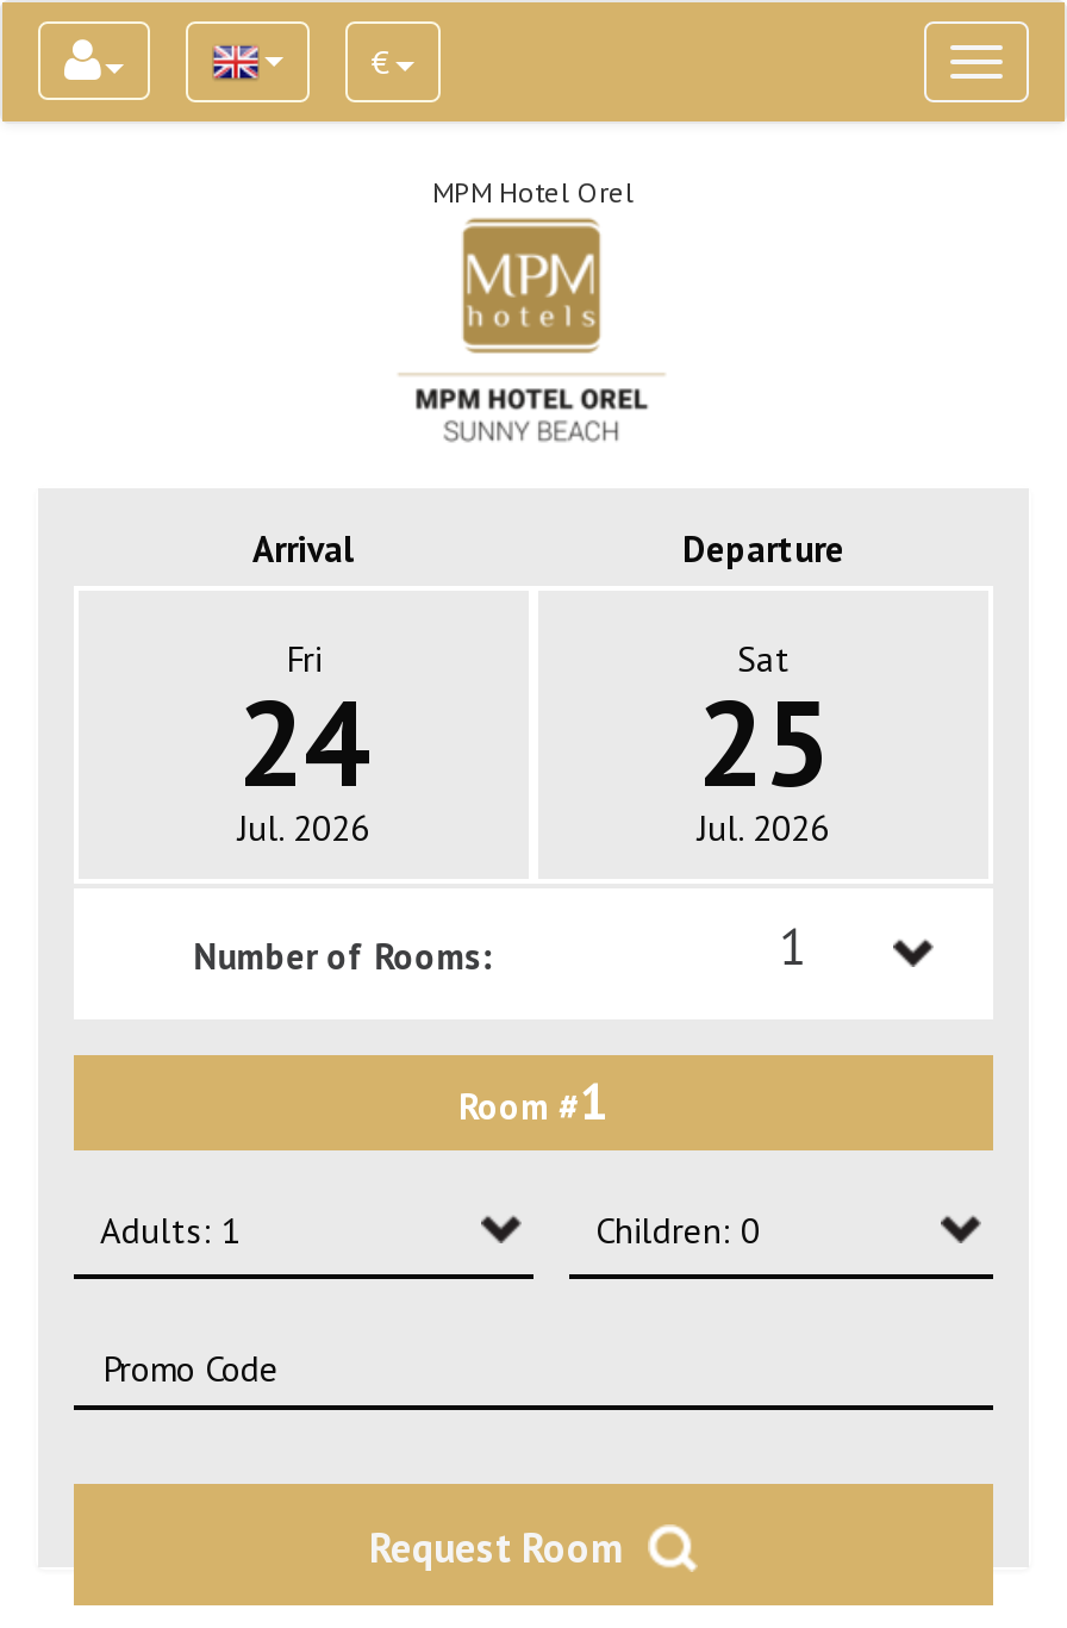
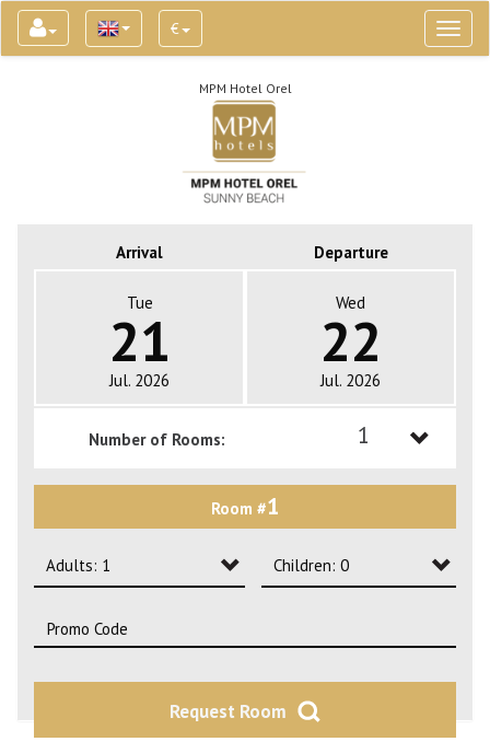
[237,636,370,819] Fri | 24 -> [109,292,170,376] Tue | 21
[697,636,830,819] Sat | 25 -> [320,292,381,376] Wed | 22

